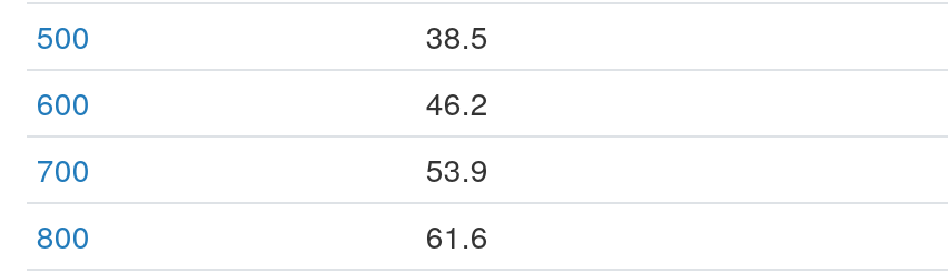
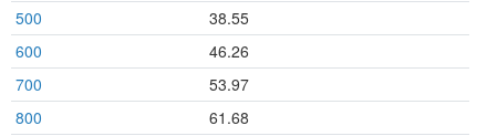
[426,13,488,58] 38.5 -> [210,7,249,29] 38.55
[426,80,488,124] 46.2 -> [210,40,249,62] 46.26
[426,146,488,191] 53.9 -> [210,73,249,95] 53.97
[426,213,488,257] 61.6 -> [210,106,249,128] 61.68

